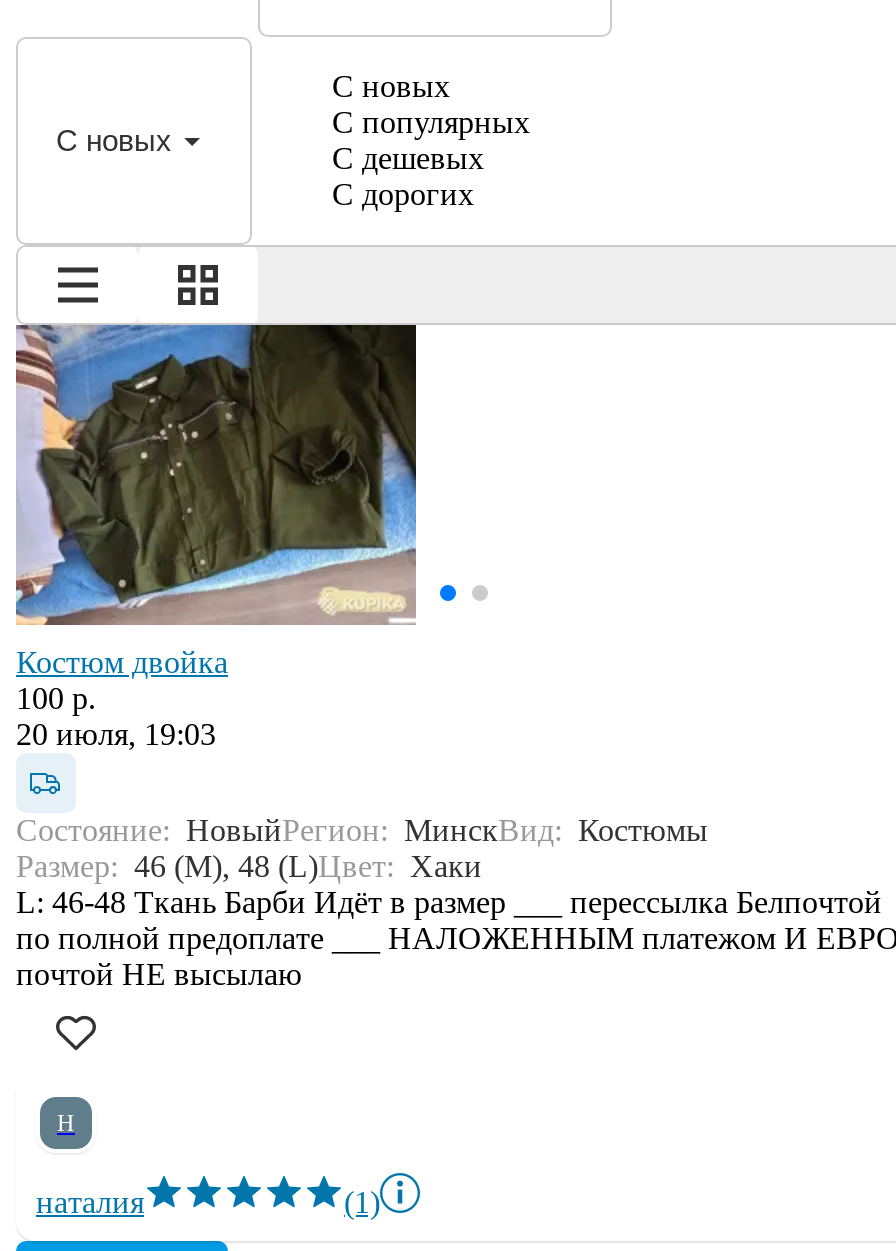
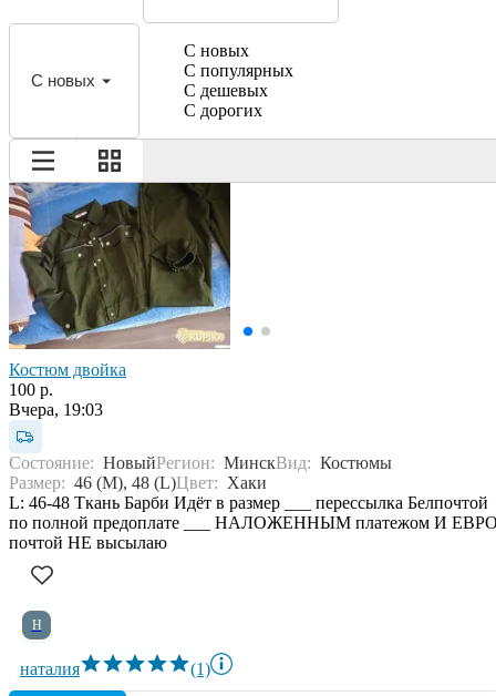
[16,717,216,751] 20 июля, 19:03 -> [9,400,103,419] Вчера, 19:03

